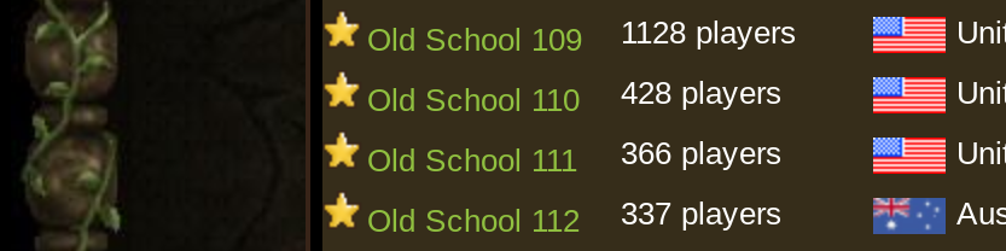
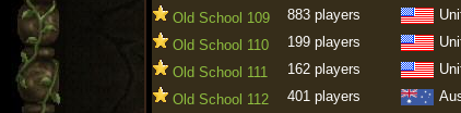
[367,14,797,58] Old School 109 1128 players -> [172,7,360,26] Old School 109 883 players
[367,75,783,118] Old School 110 428 players -> [172,34,360,53] Old School 110 199 players
[367,135,783,179] Old School 111 366 players -> [172,61,360,80] Old School 111 162 players
[367,195,783,239] Old School 112 337 players -> [172,88,360,108] Old School 112 401 players

